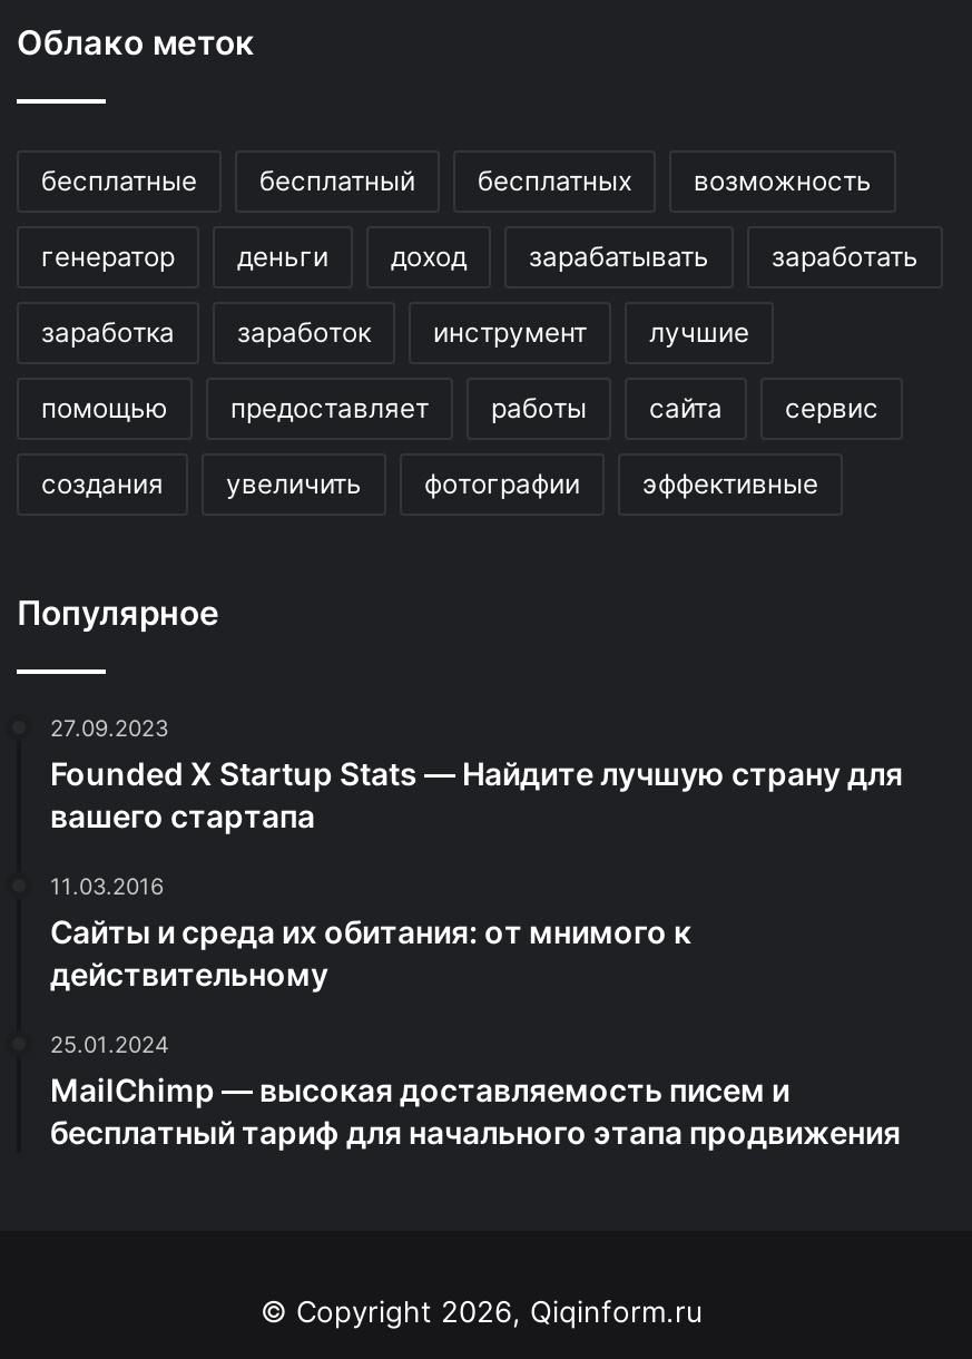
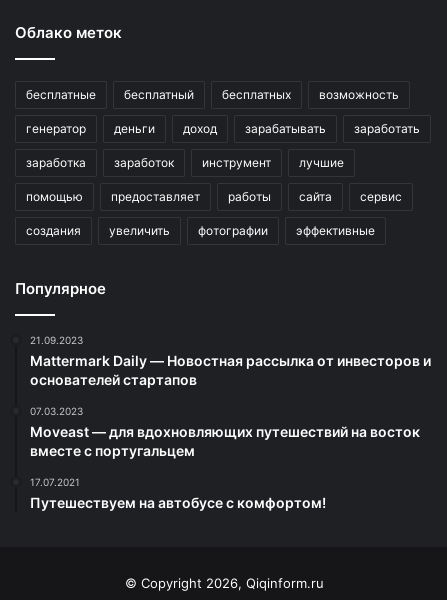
[50,713,903,834] 27.09.2023 | Founded X Startup Stats — Найдите лучшую страну для | вашего стартапа -> [30,334,431,388] 21.09.2023 | Mattermark Daily — Новостная рассылка от инвесторов и | основателей стартапов
[50,872,691,992] 11.03.2016 | Сайты и среда их обитания: от мнимого к | действительному -> [30,405,420,459] 07.03.2023 | Moveast — для вдохновляющих путешествий на восток | вместе с португальцем
[50,1030,901,1150] 25.01.2024 | MailChimp — высокая доставляемость писем и | бесплатный тариф для начального этапа продвижения -> [30,476,326,511] 17.07.2021 | Путешествуем на автобусе с комфортом!

